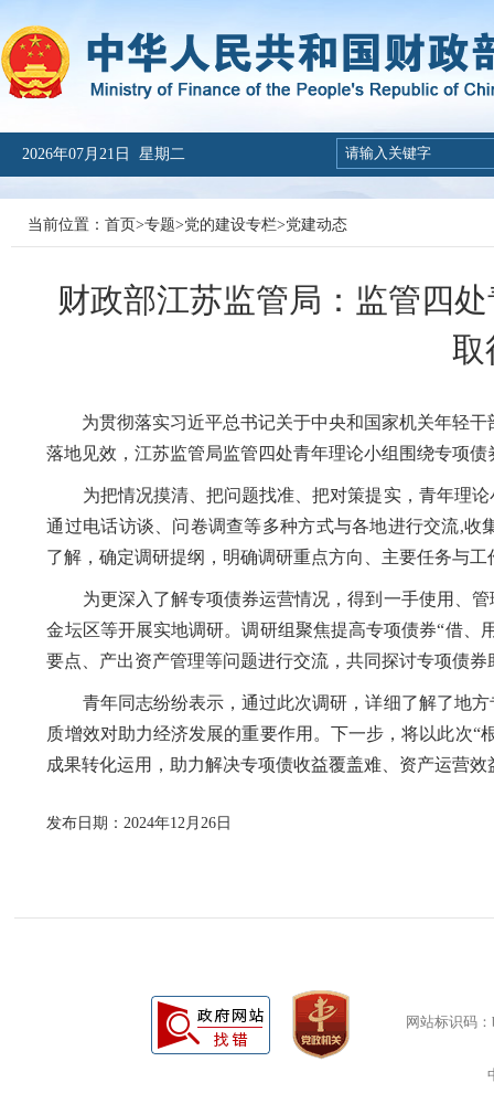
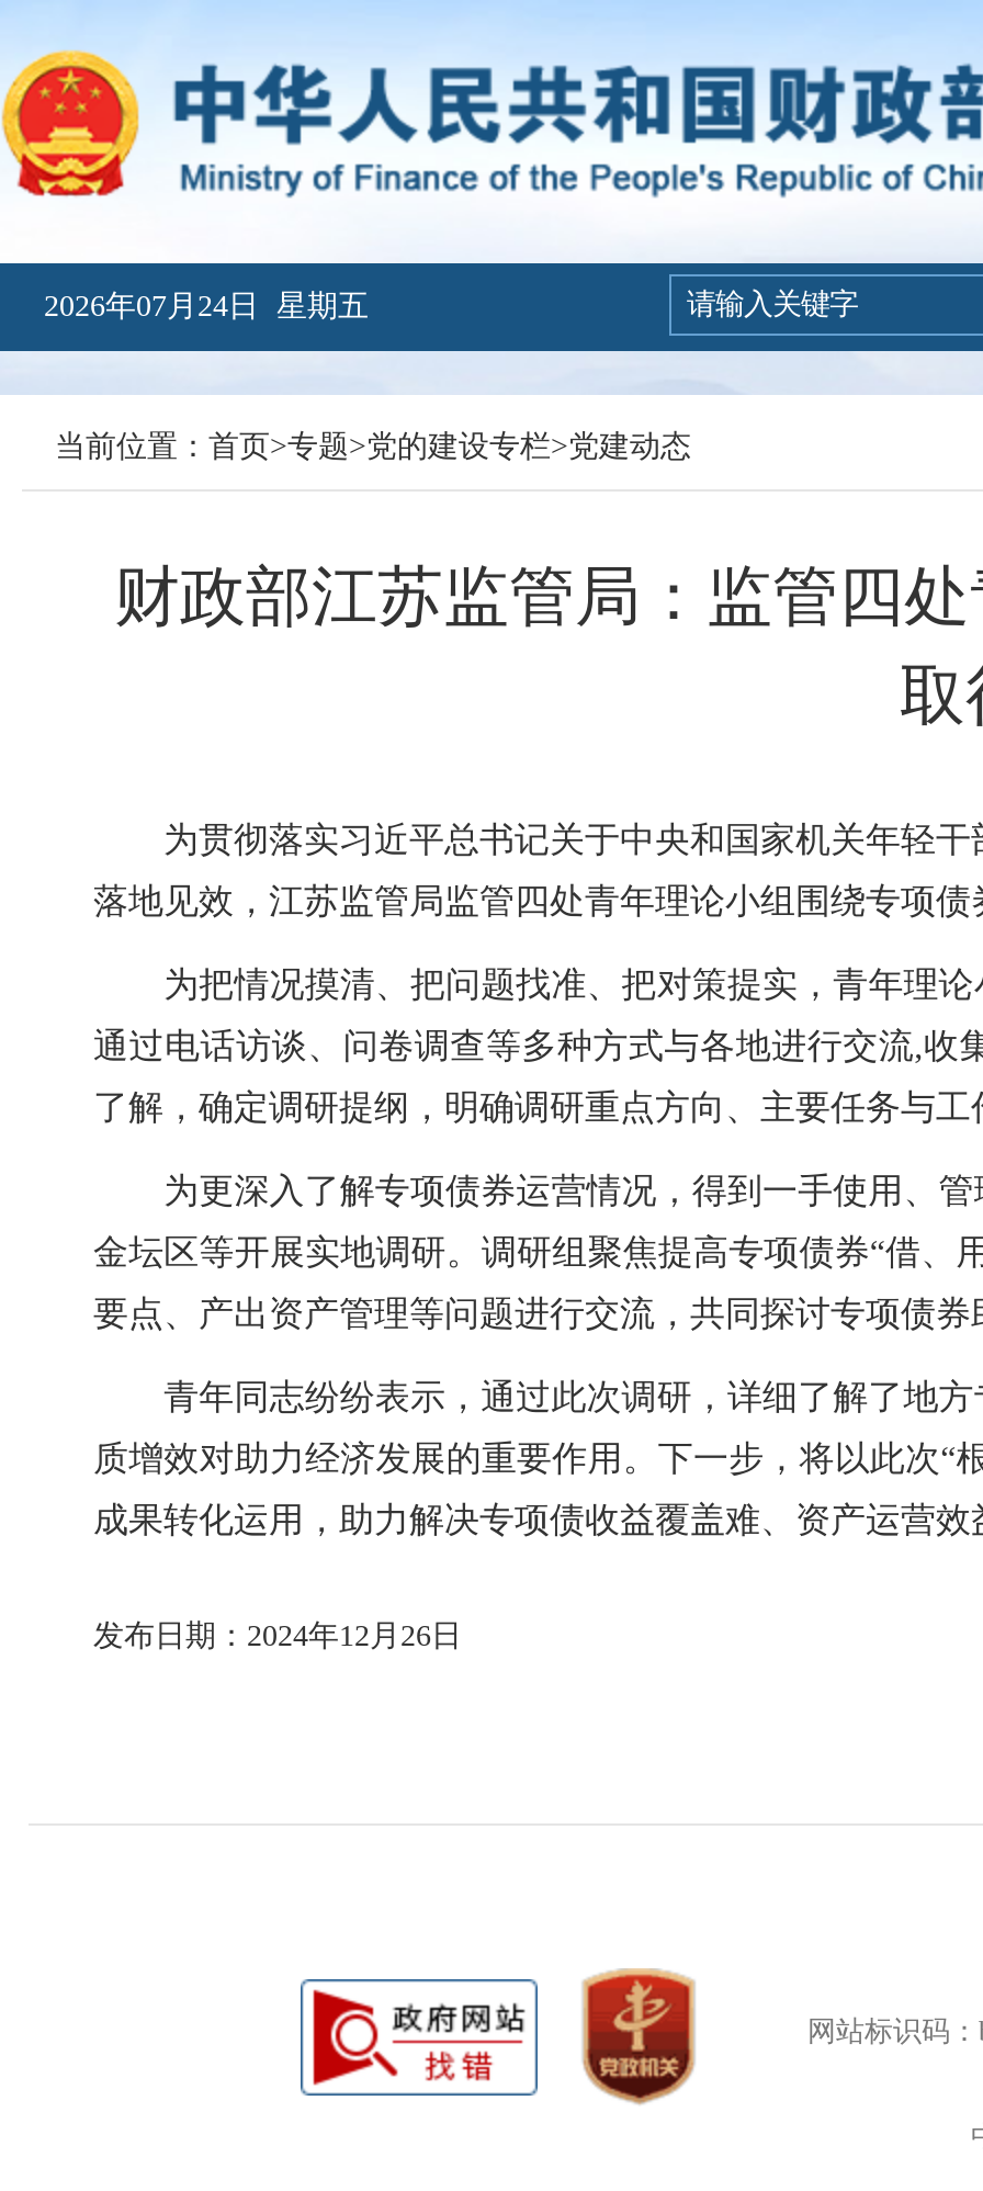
[22,146,185,162] 2026年07月21日 星期二 -> [44,290,369,323] 2026年07月24日 星期五

